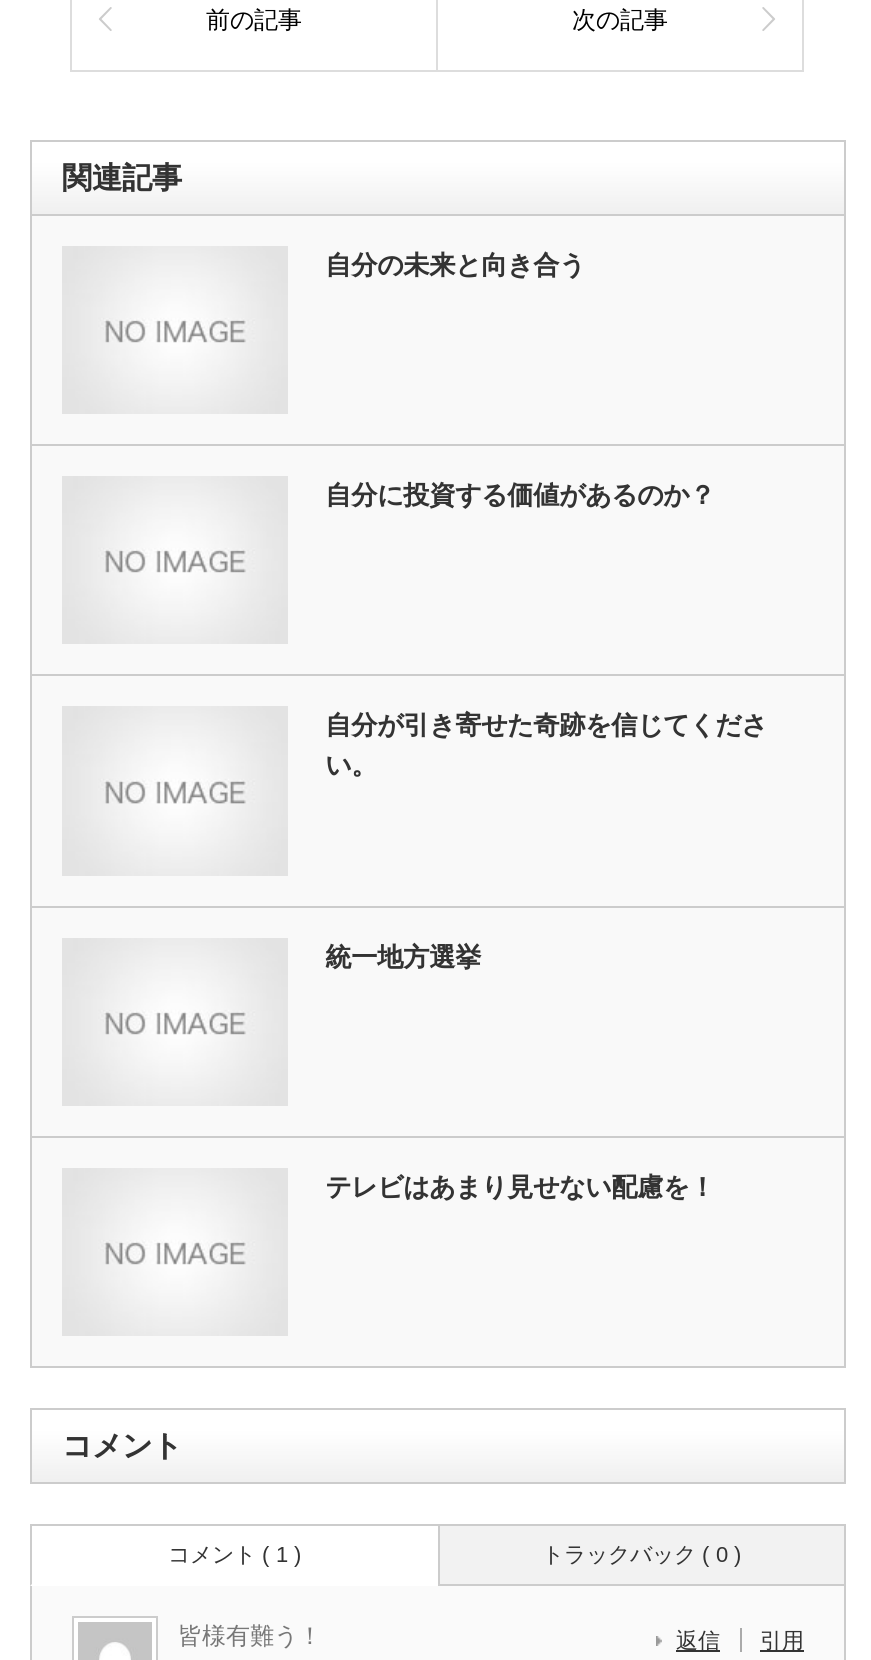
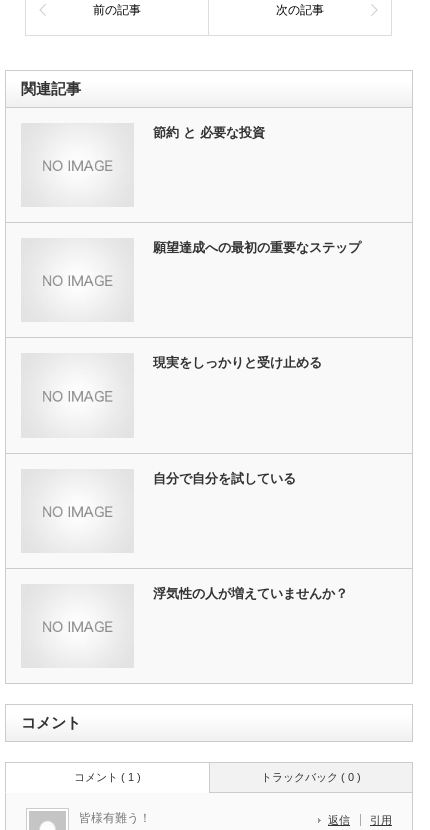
[325,250,585,280] 自分の未来と向き合う -> [153,125,265,140] 節約 と 必要な投資
[325,480,715,510] 自分に投資する価値があるのか？ -> [153,240,361,255] 願望達成への最初の重要なステップ
[325,711,767,781] 自分が引き寄せた奇跡を信じてくださ | い。 -> [153,355,322,370] 現実をしっかりと受け止める
[325,941,481,971] 統一地方選挙 -> [153,471,296,486] 自分で自分を試している
[325,1172,715,1202] テレビはあまり見せない配慮を！ -> [153,586,348,601] 浮気性の人が増えていませんか？

